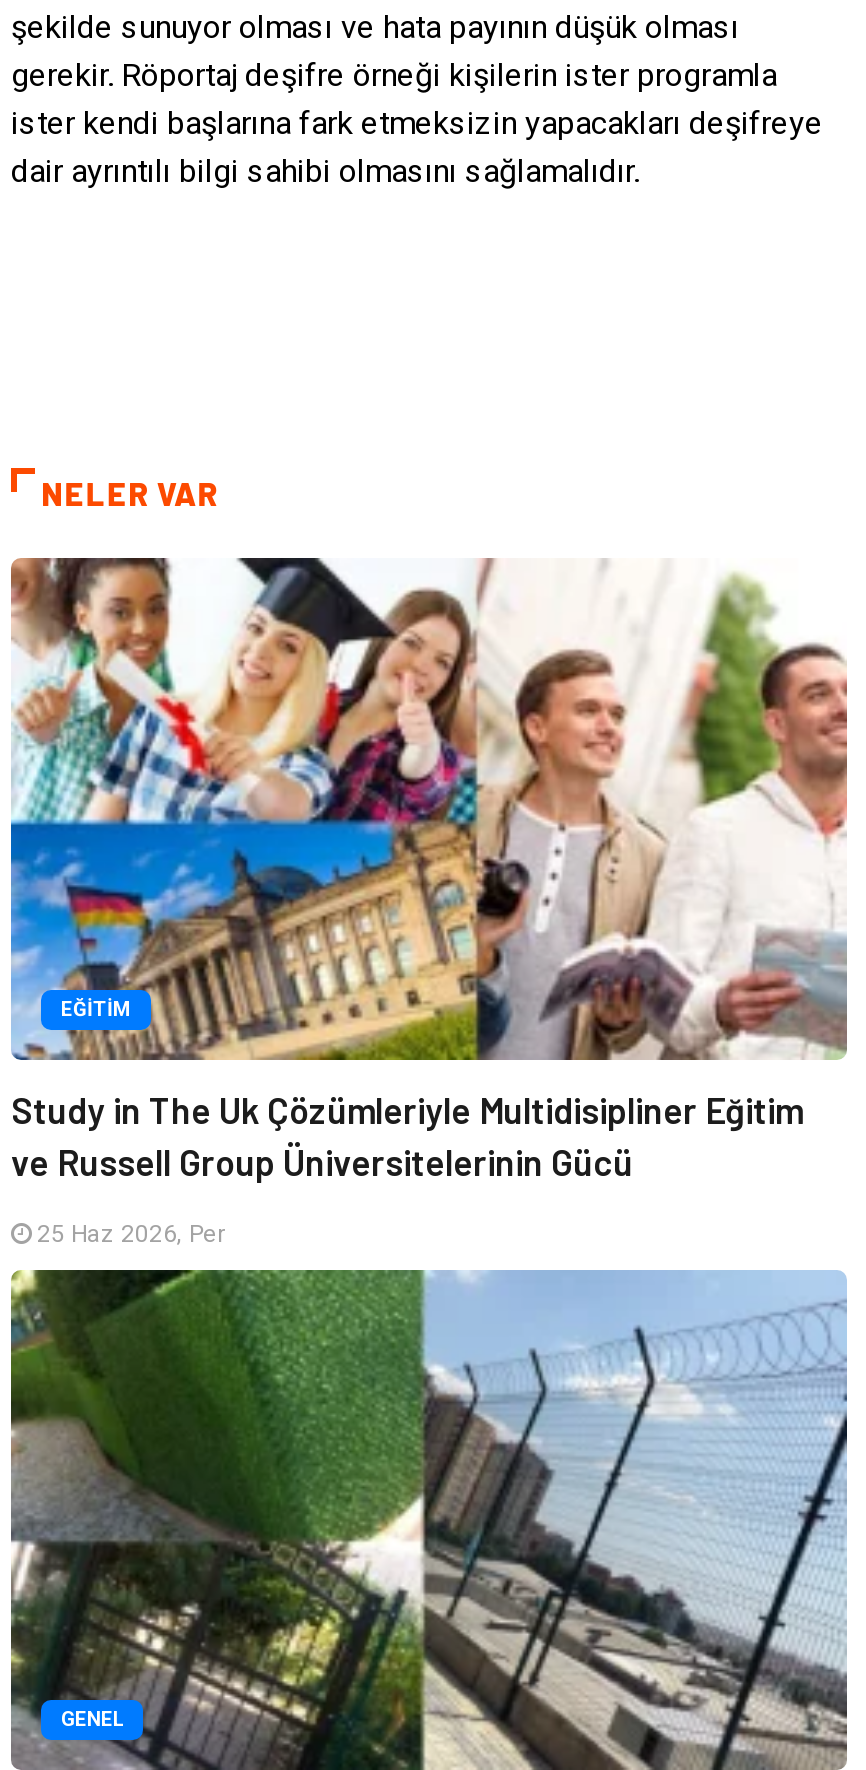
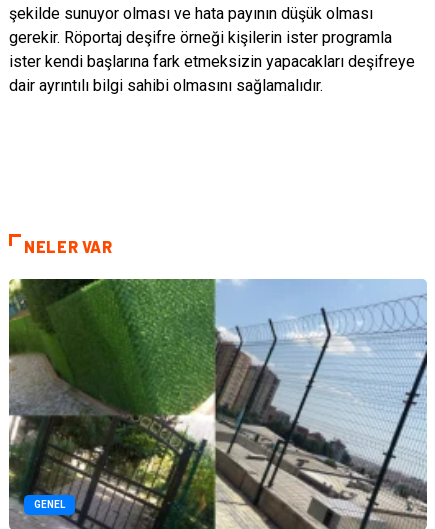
[9,556,849,1247] [image] | EĞITIM | Study in The Uk Çözümleriyle Multidisipliner Eğitim | ve Russell Group Üniversitelerinin Gücü | 25 Haz 2026, Per -> none

